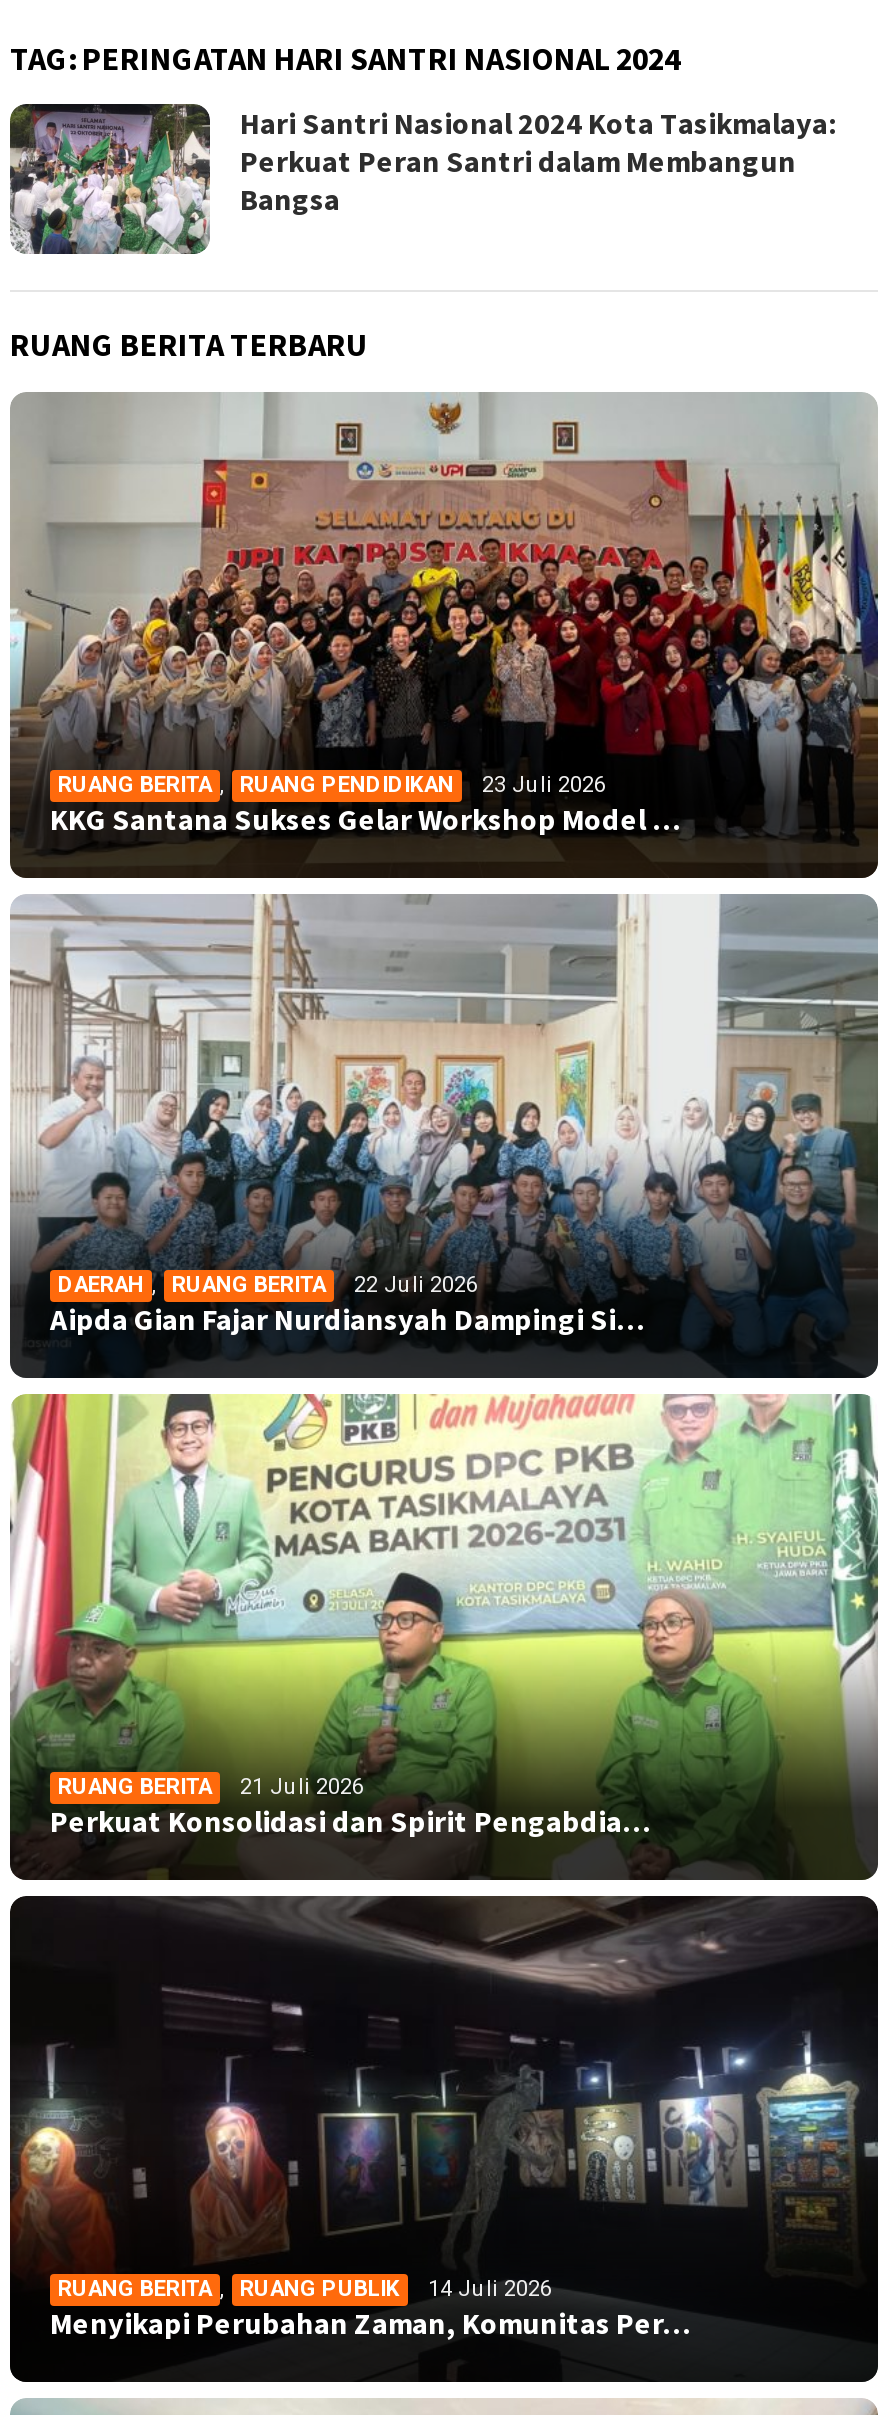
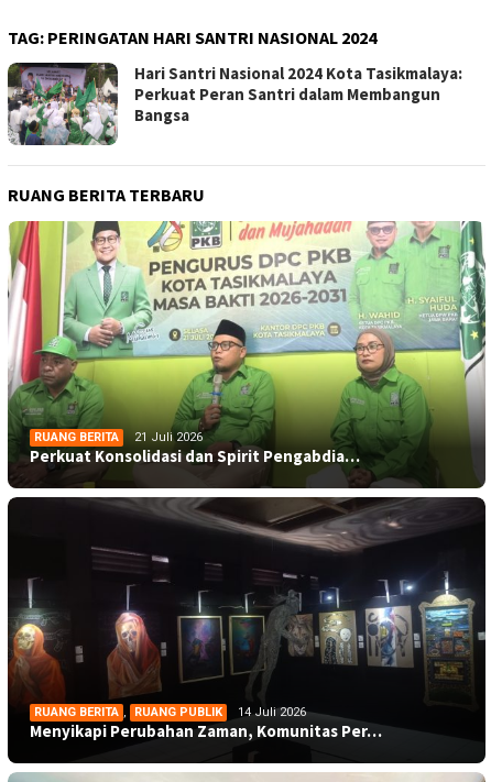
[10,392,878,878] [image] | RUANG BERITA , RUANG PENDIDIKAN | 23 Juli 2026 | KKG Santana Sukses Gelar Workshop Model … -> none
[10,894,880,1380] [image] | DAERAH , RUANG BERITA | 22 Juli 2026 | Aipda Gian Fajar Nurdiansyah Dampingi Si… -> none

